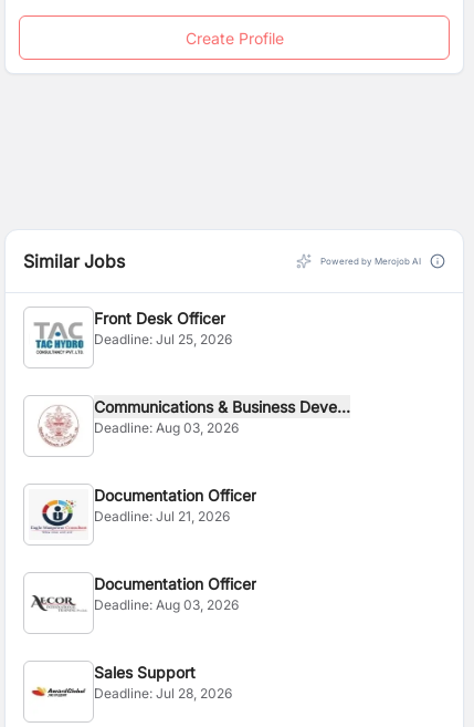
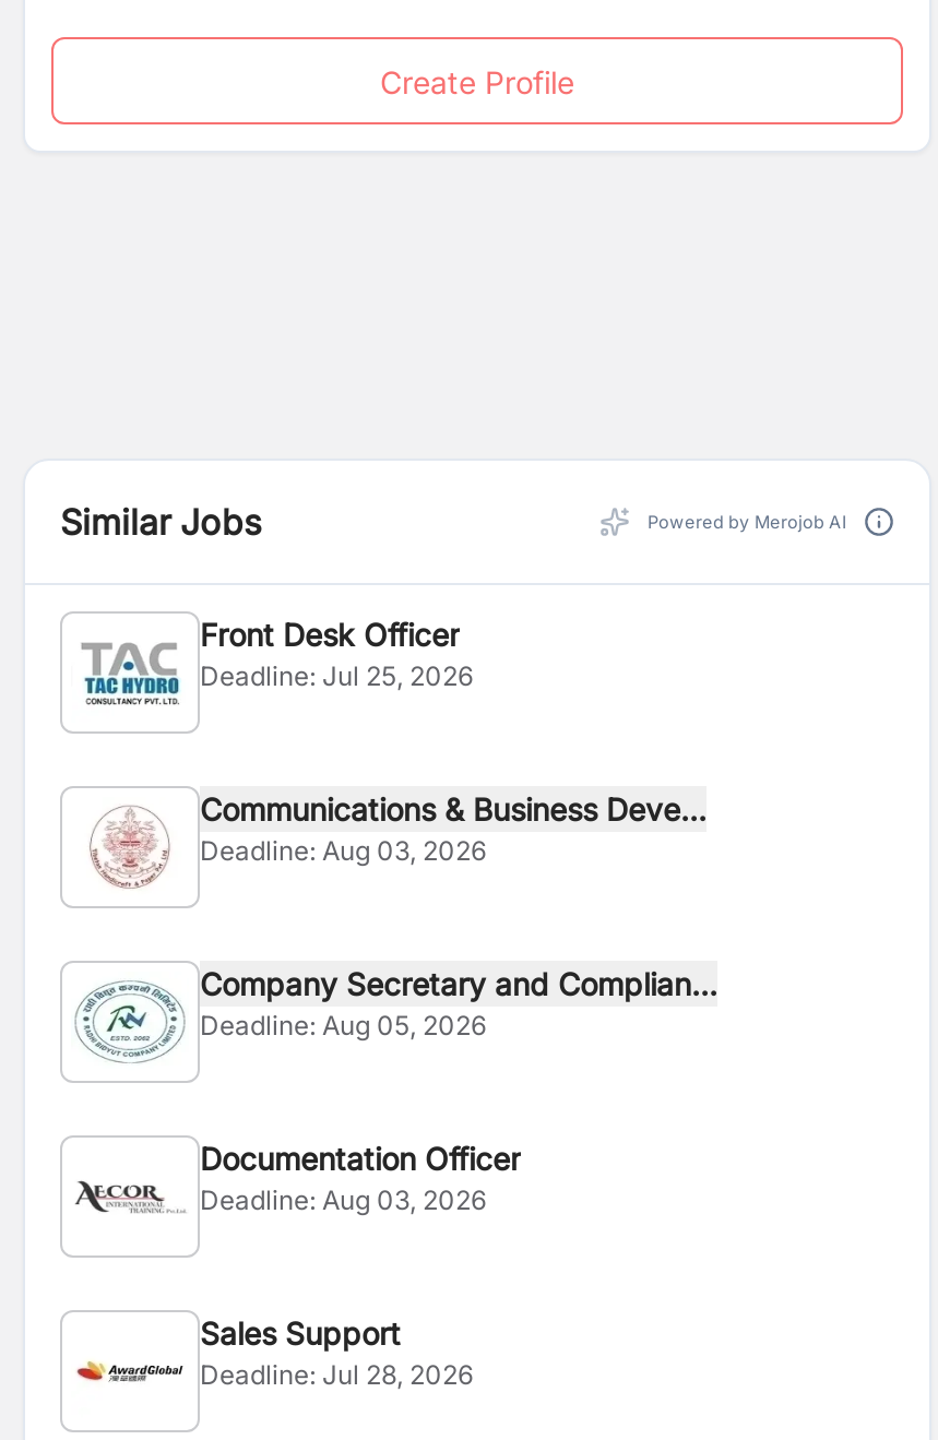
[30,486,256,533] [image] | Documentation Officer | Deadline: Jul 21, 2026 -> [75,965,717,1057] [image] | Company Secretary and Complian... | Deadline: Aug 05, 2026

